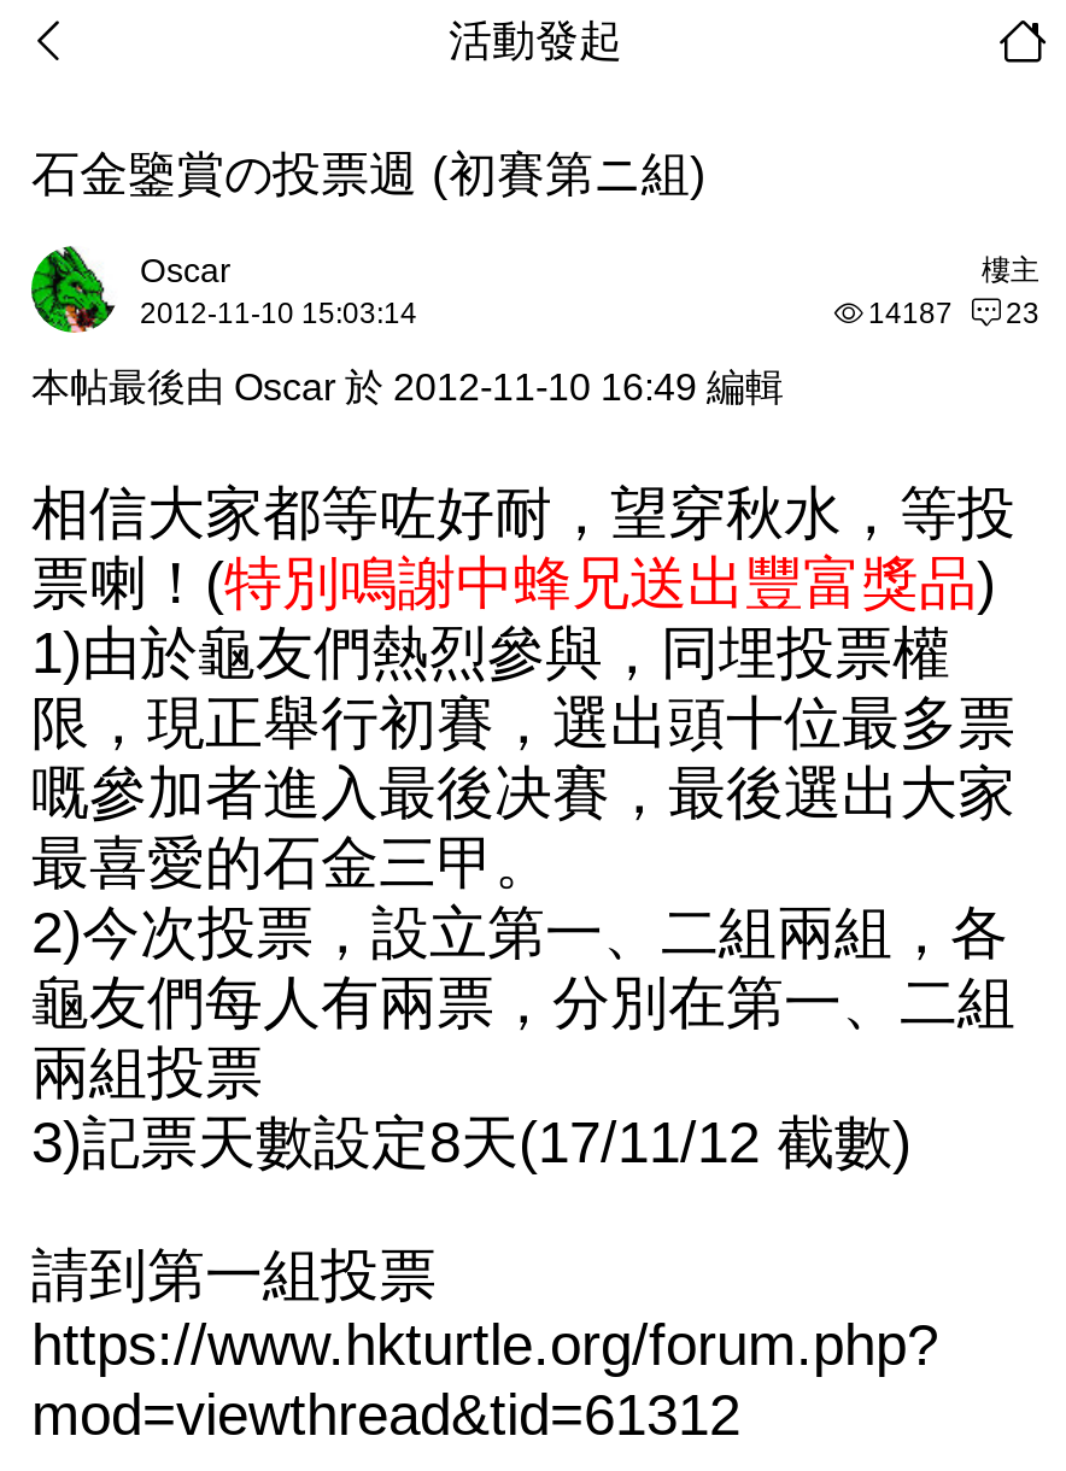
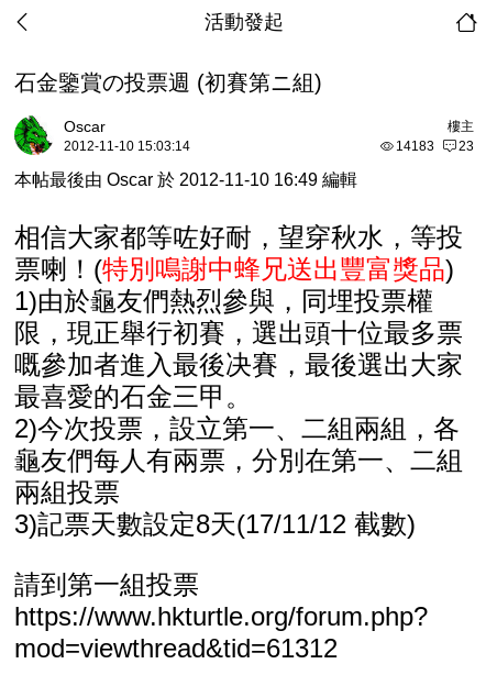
[868,297,1039,330] 14187 23 -> [396,139,474,154] 14183 23

